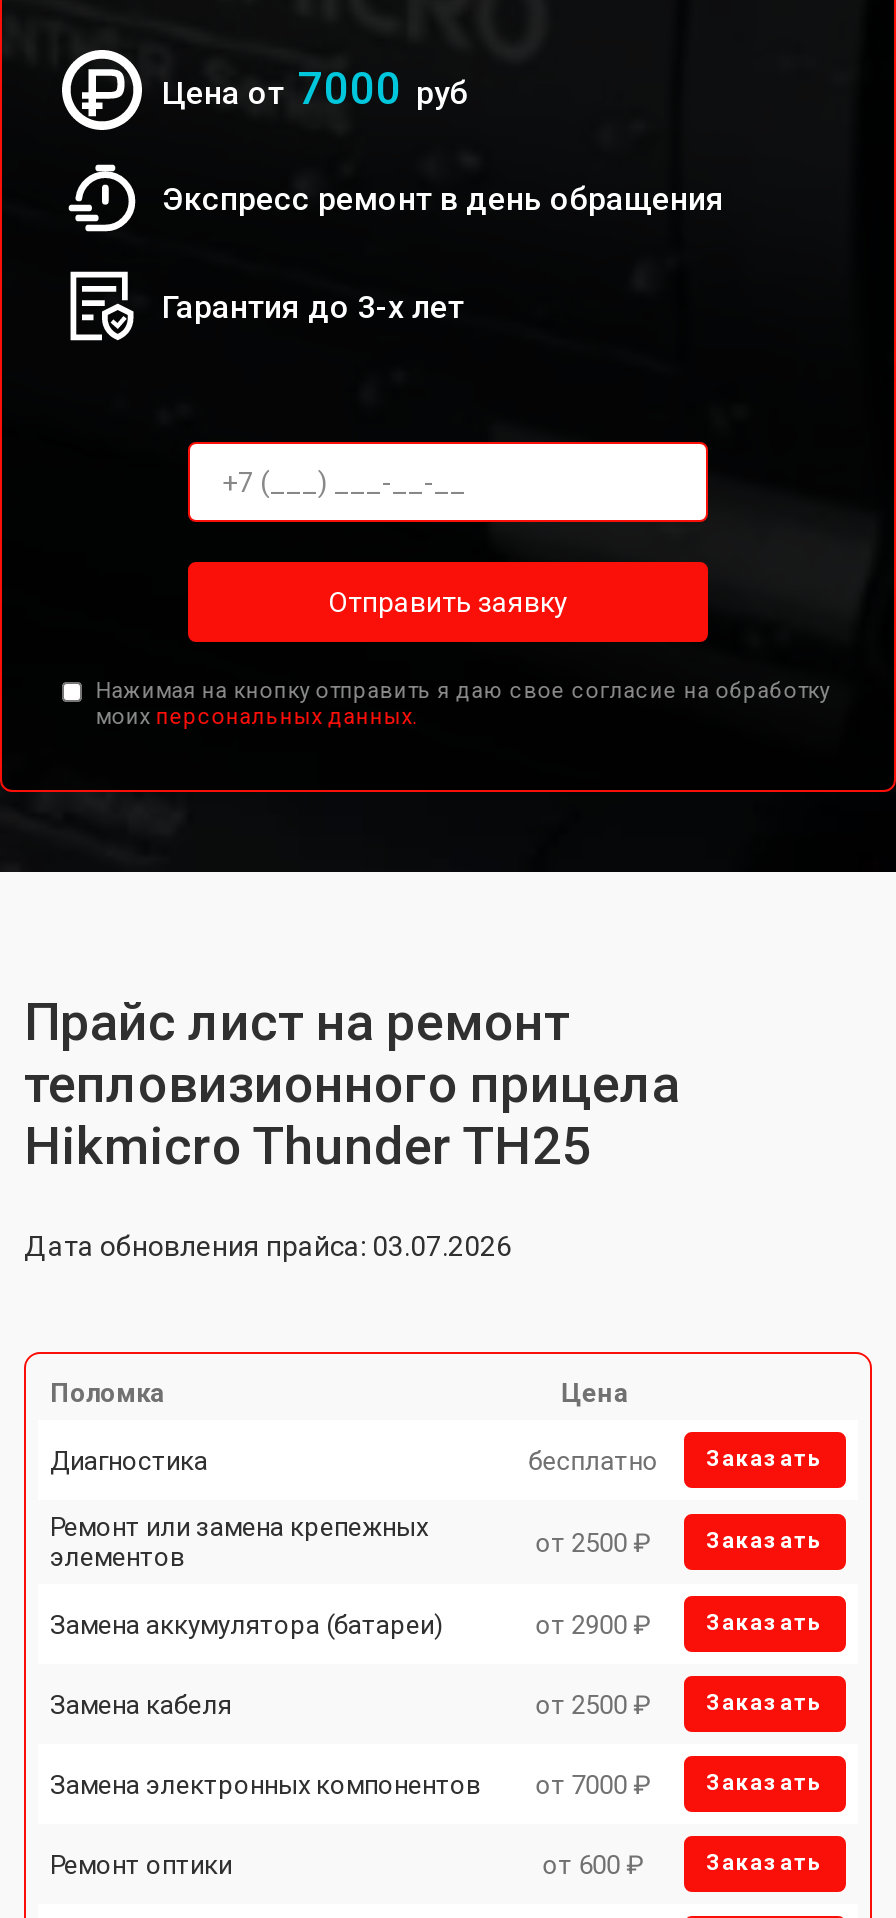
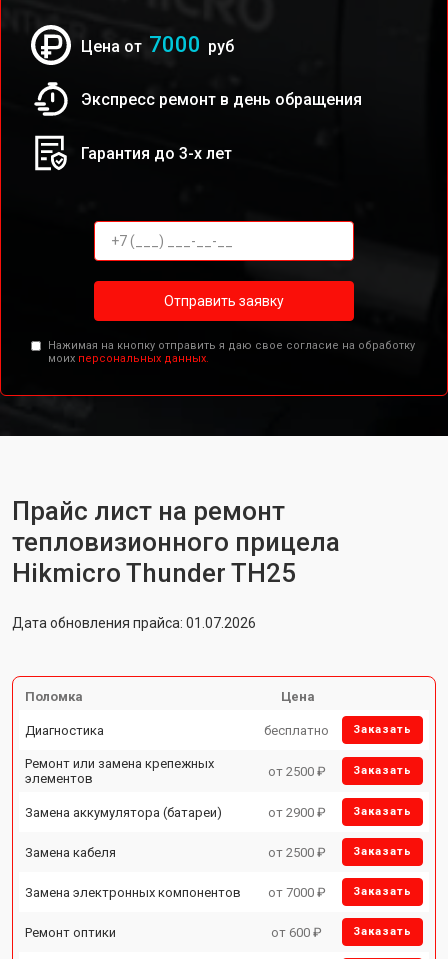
[24,1230,512,1262] Дата обновления прайса: 03.07.2026 -> [12,615,256,631] Дата обновления прайса: 01.07.2026

